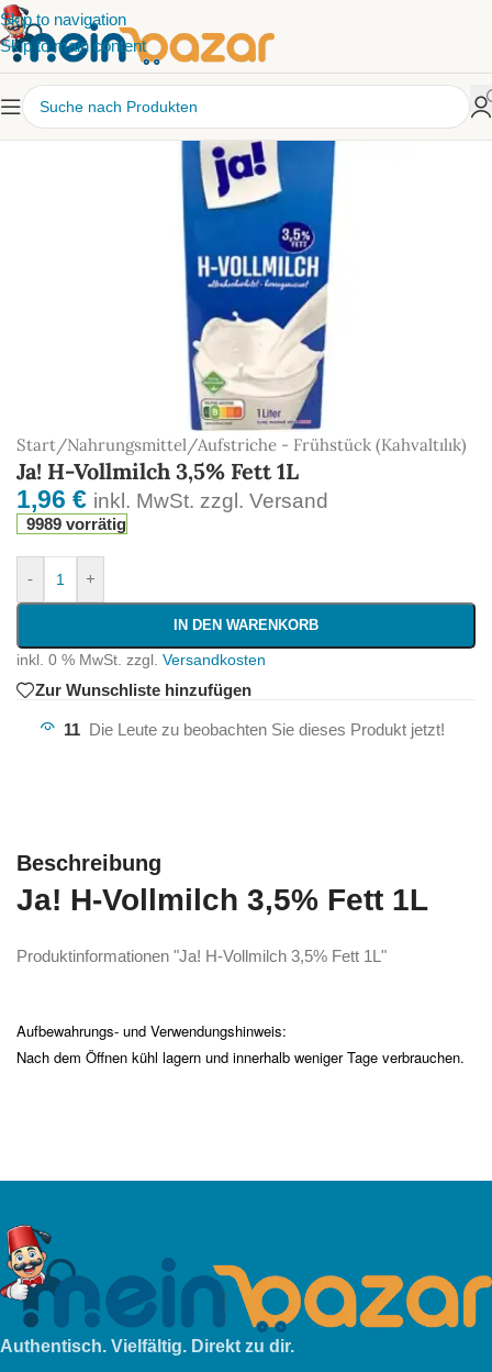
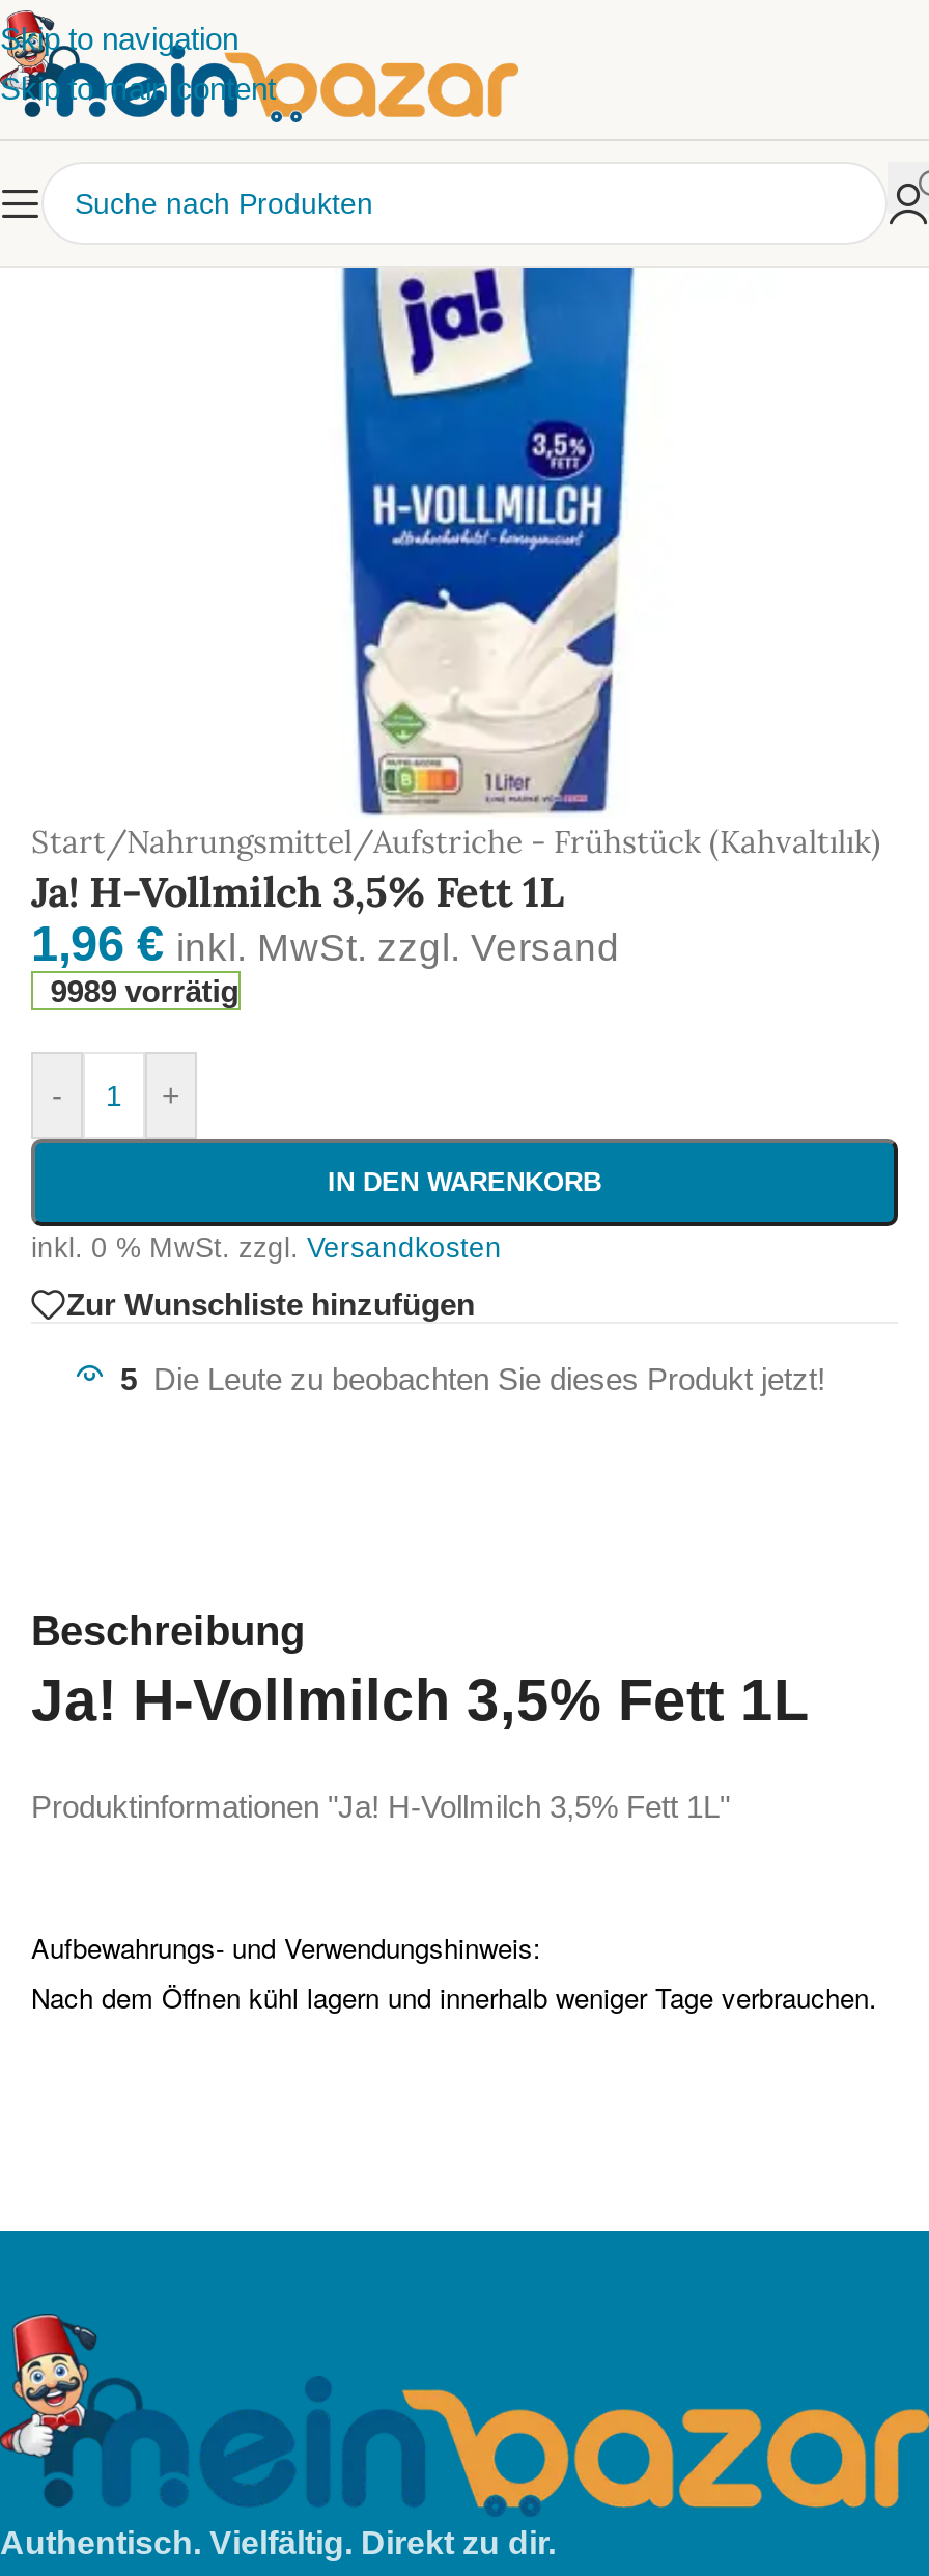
[64,720,445,739] 11 Die Leute zu beobachten Sie dieses Produkt jetzt! -> [120,1361,825,1396] 5 Die Leute zu beobachten Sie dieses Produkt jetzt!

